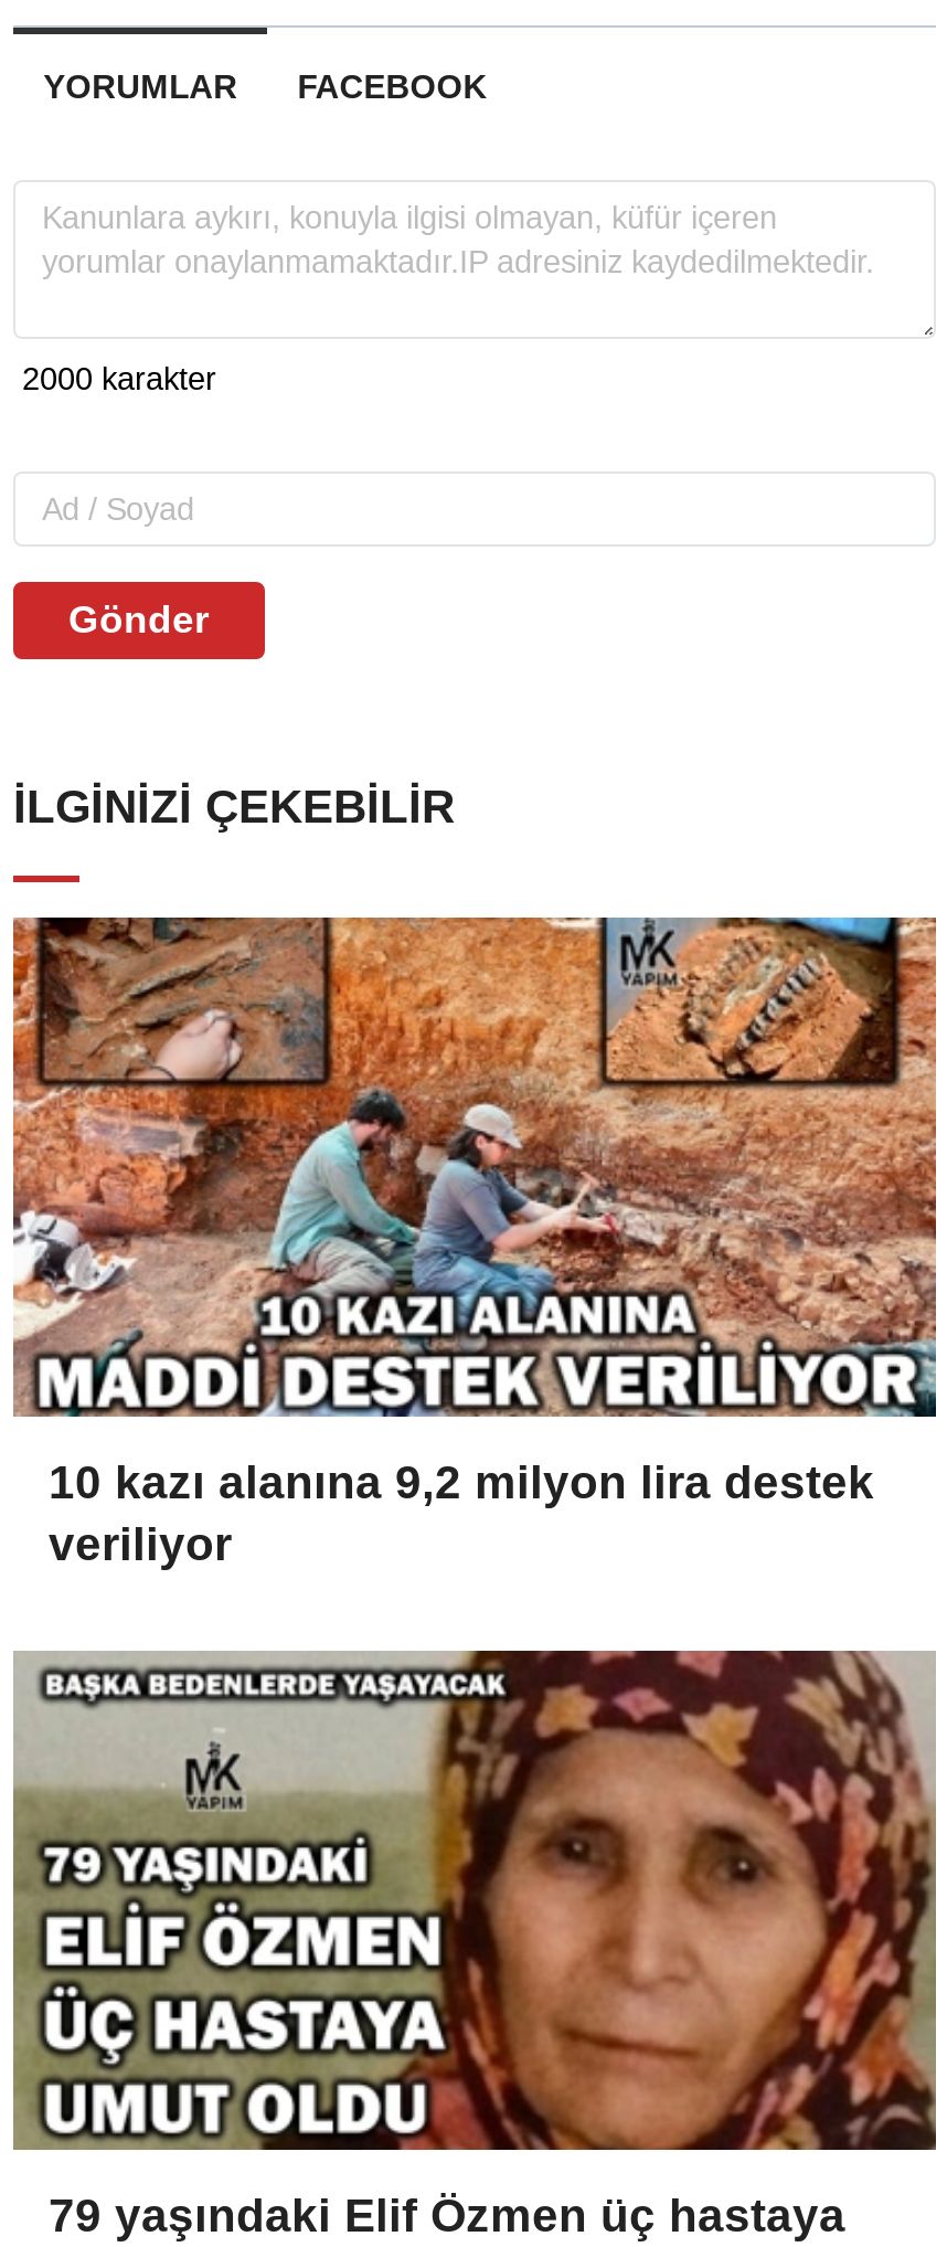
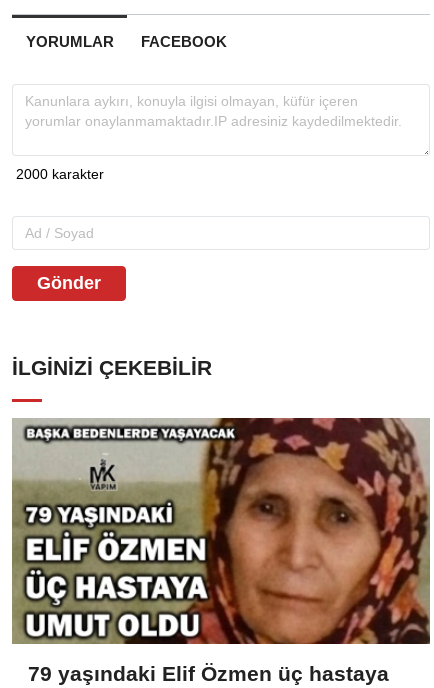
[11,915,936,1569] [image] | 10 kazı alanına 9,2 milyon lira destek | veriliyor -> none

